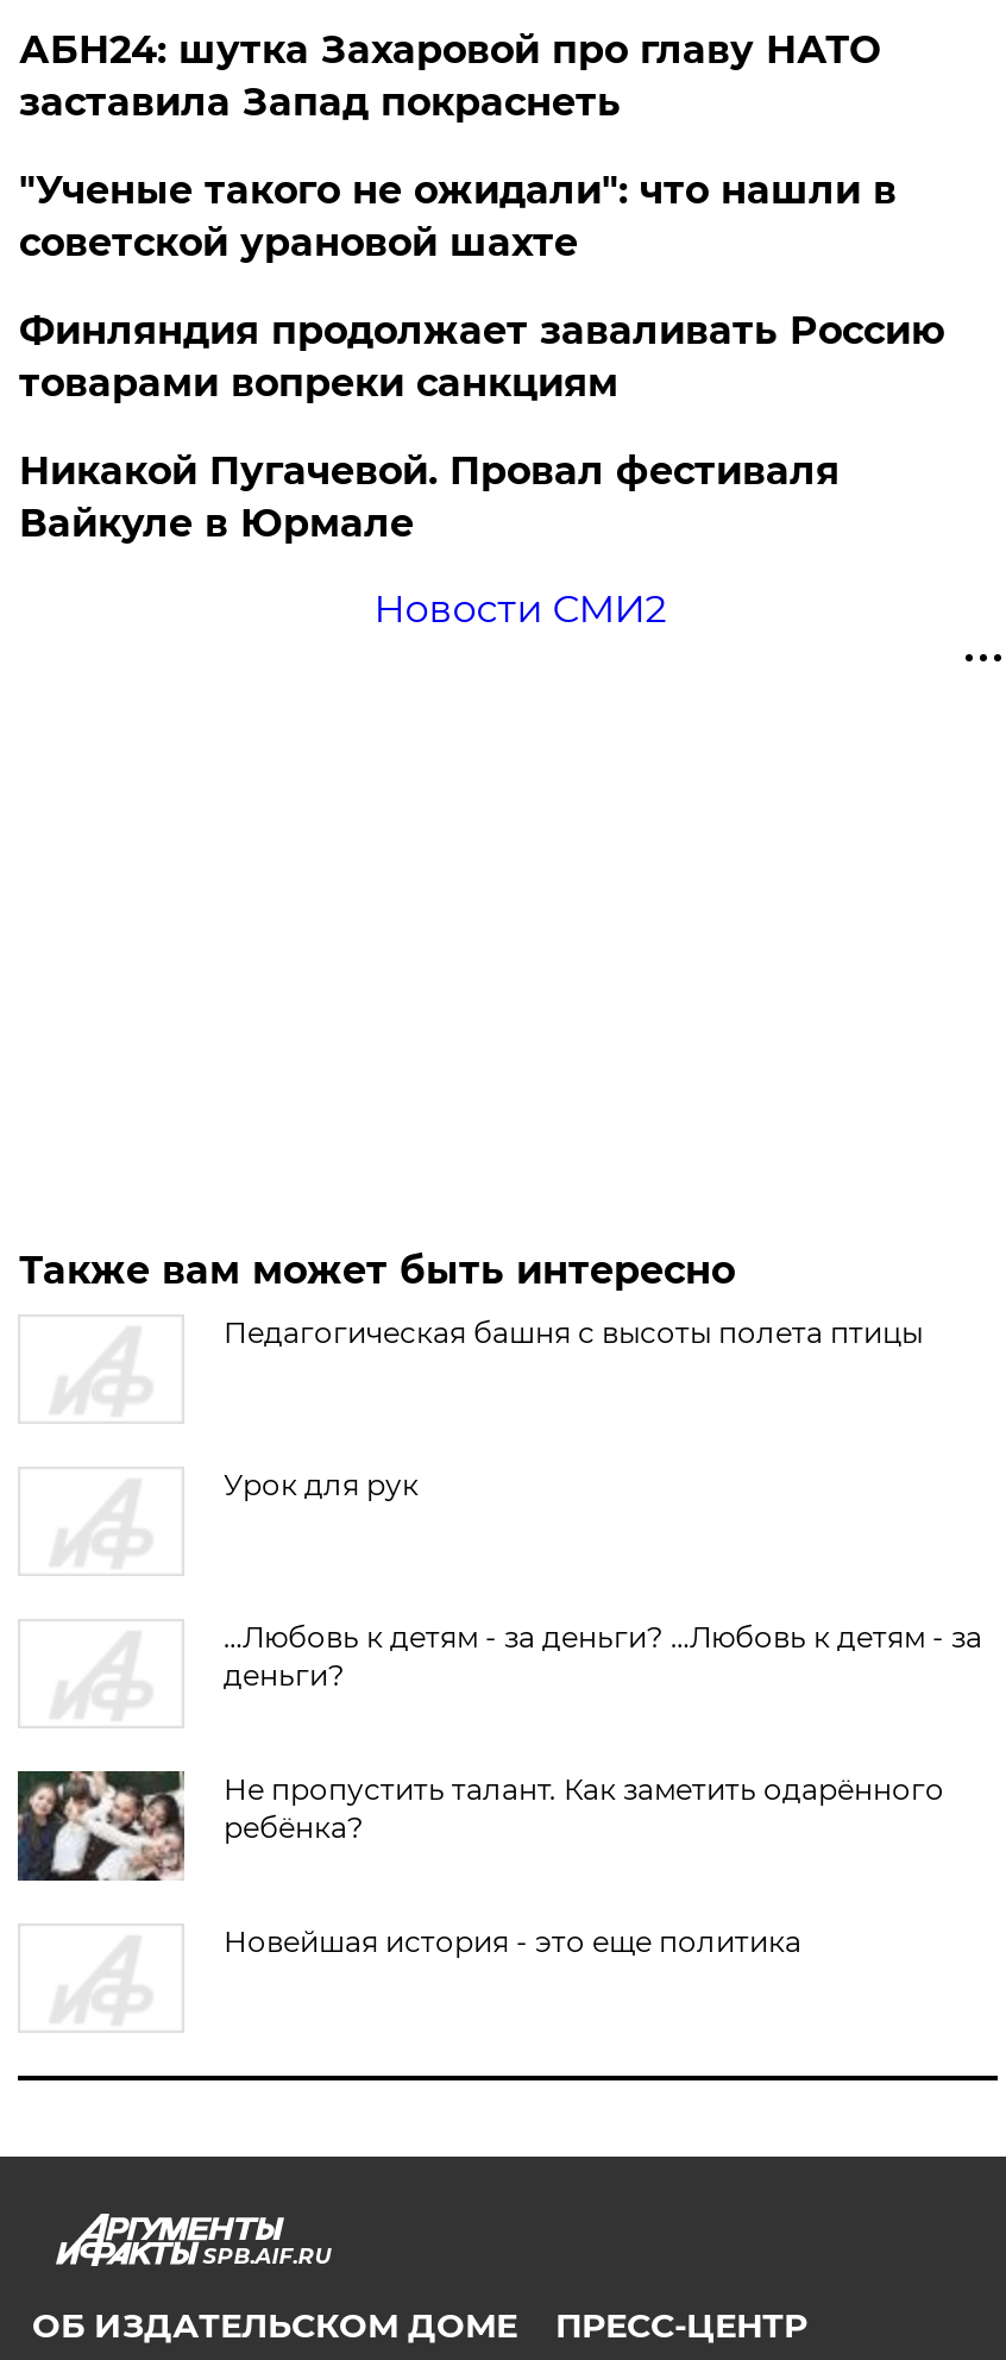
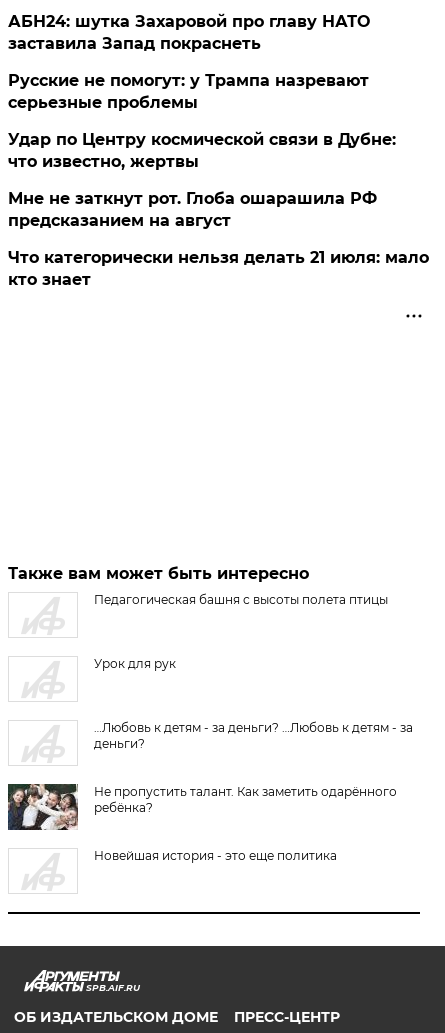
[19,168,896,265] "Ученые такого не ожидали": что нашли в | советской урановой шахте -> [8,71,369,112] Русские не помогут: у Трампа назревают | серьезные проблемы
[19,308,944,406] Финляндия продолжает заваливать Россию | товарами вопреки санкциям -> [8,130,396,171] Удар по Центру космической связи в Дубне: | что известно, жертвы
[19,448,839,546] Никакой Пугачевой. Провал фестиваля | Вайкуле в Юрмале -> [8,189,377,230] Мне не заткнут рот. Глоба ошарашила РФ | предсказанием на август
[374,586,666,632] Новости СМИ2 -> [8,248,429,289] Что категорически нельзя делать 21 июля: мало | кто знает

